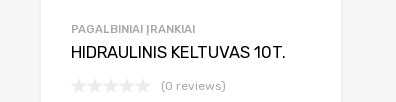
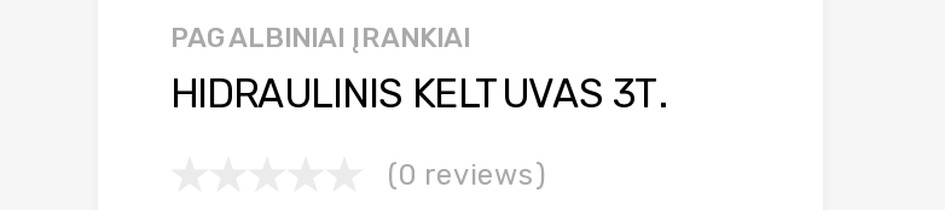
[71,43,286,62] HIDRAULINIS KELTUVAS 10T. -> [170,71,668,117] HIDRAULINIS KELTUVAS 3T.

